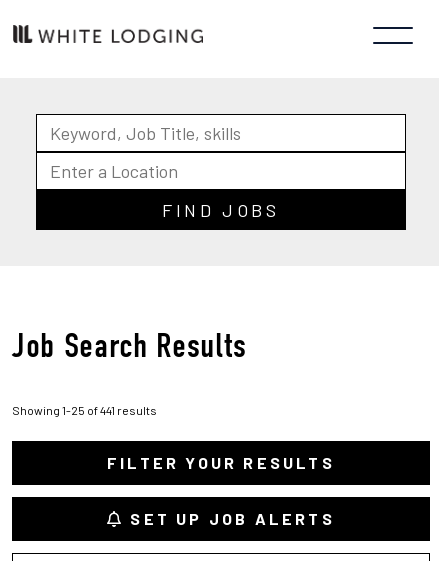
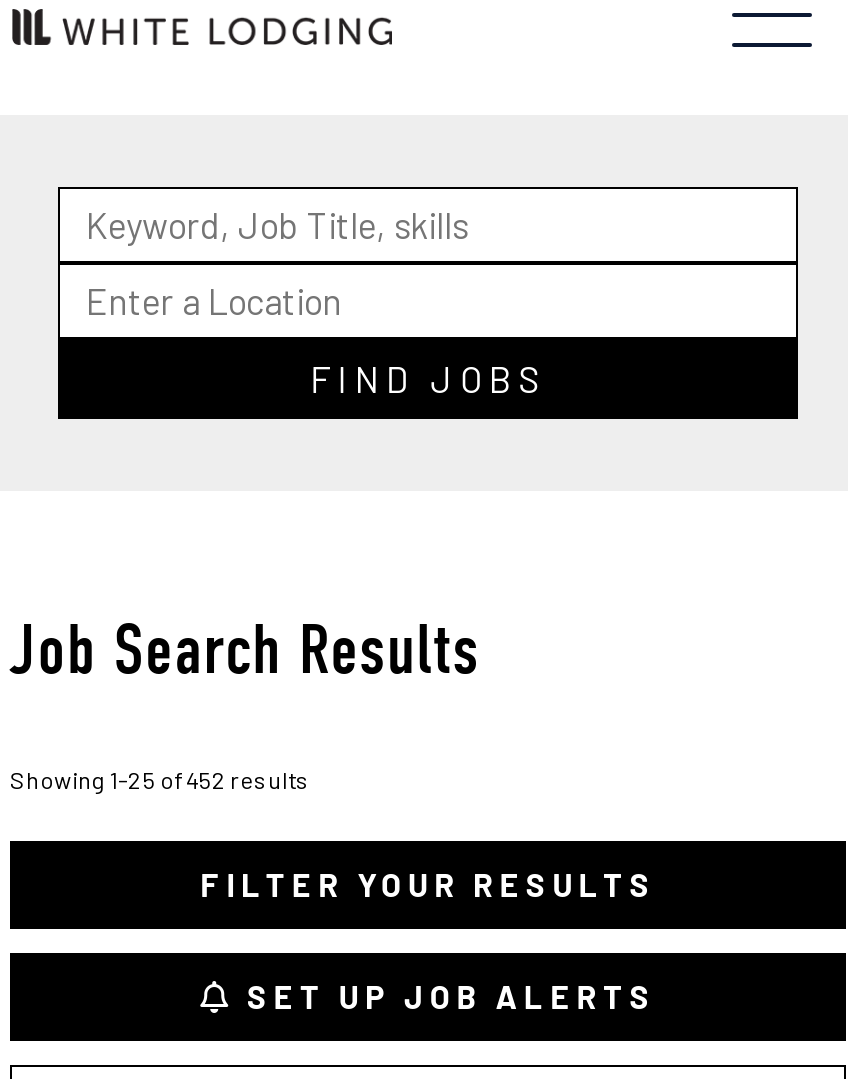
[12,403,161,417] Showing 1-25 of 441 results -> [10,765,318,793] Showing 1-25 of 452 results

